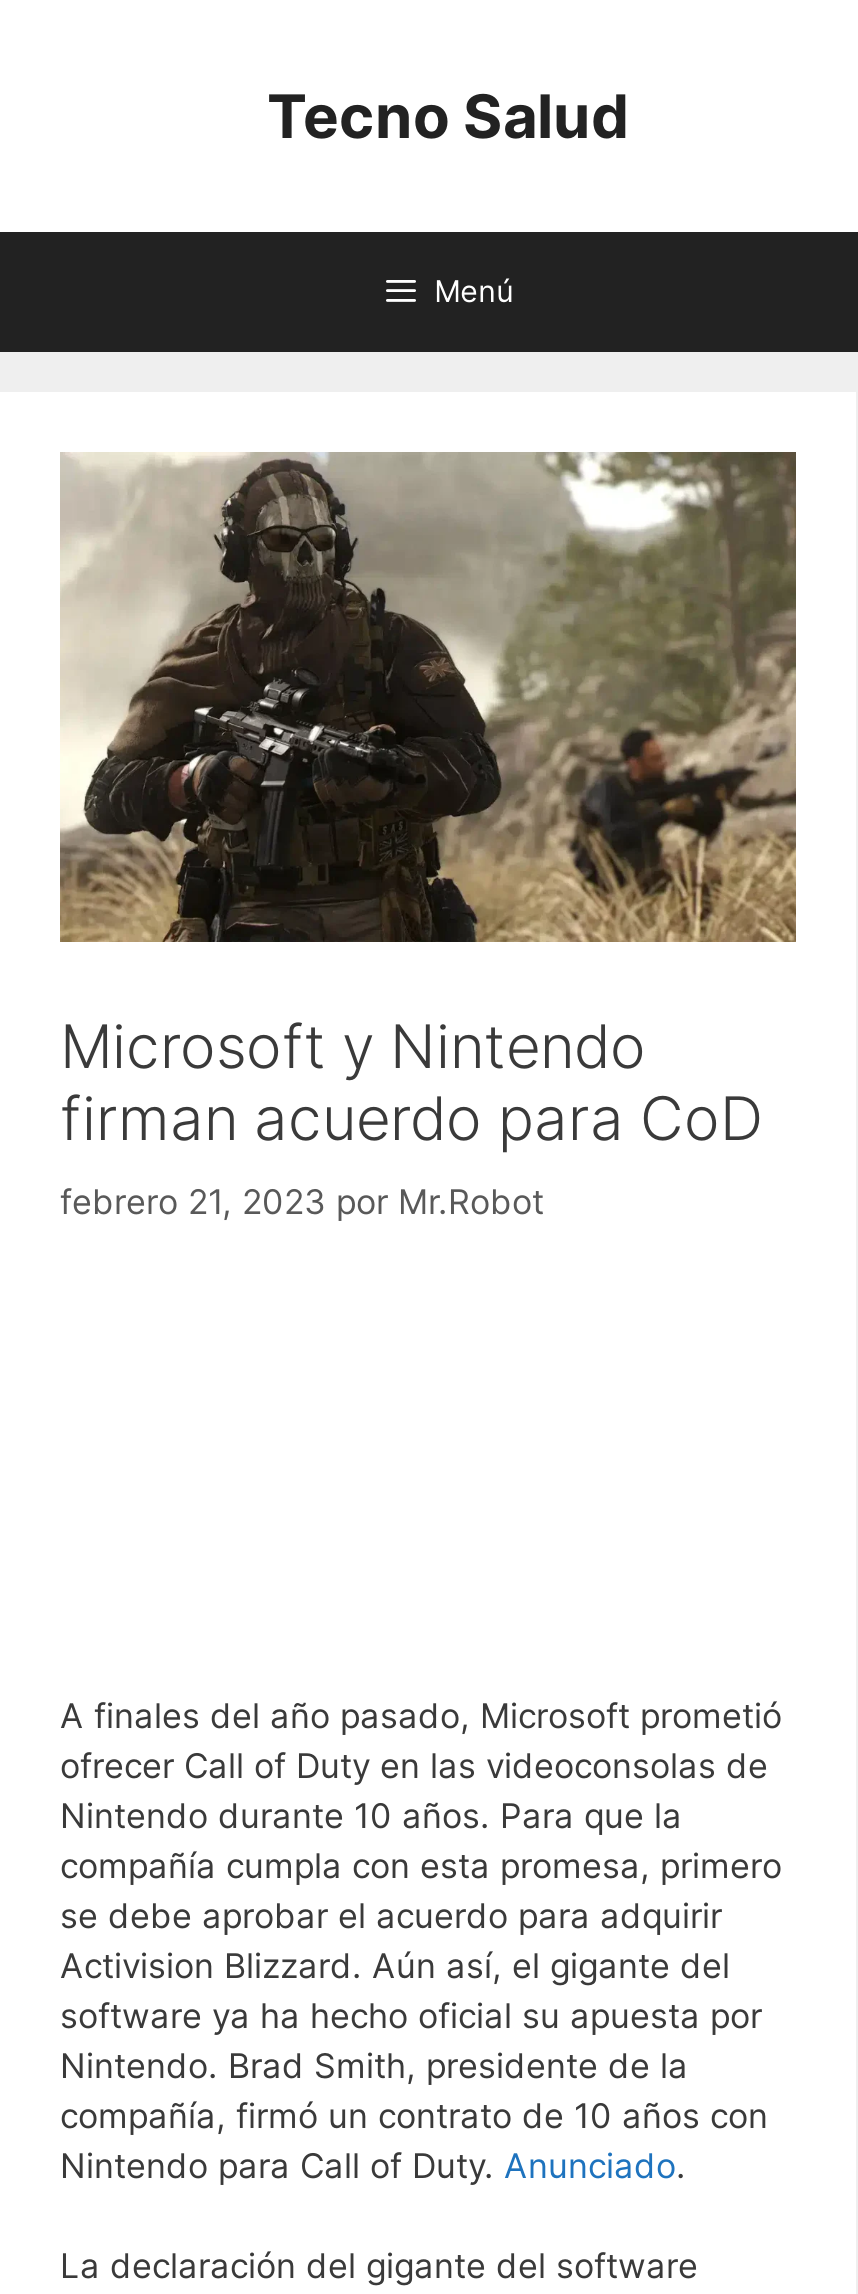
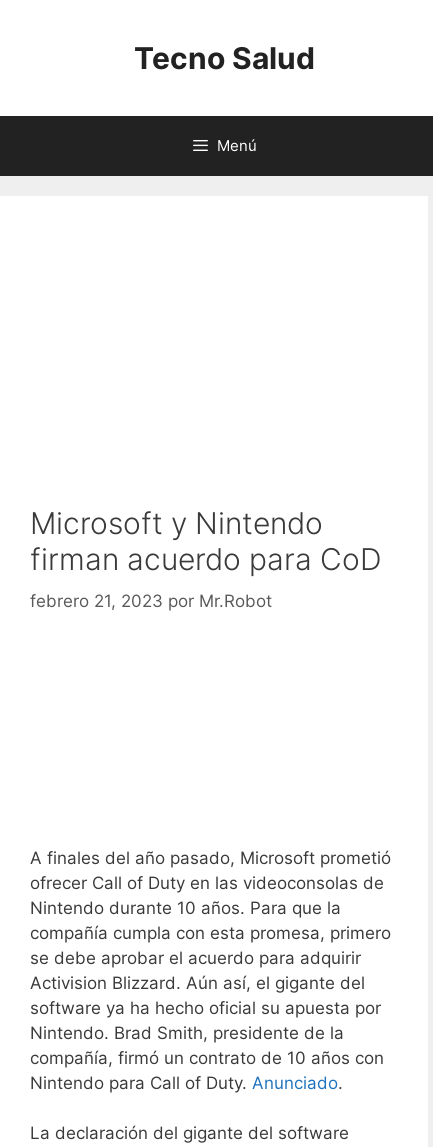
[58,450,798,944] [image] -> none

